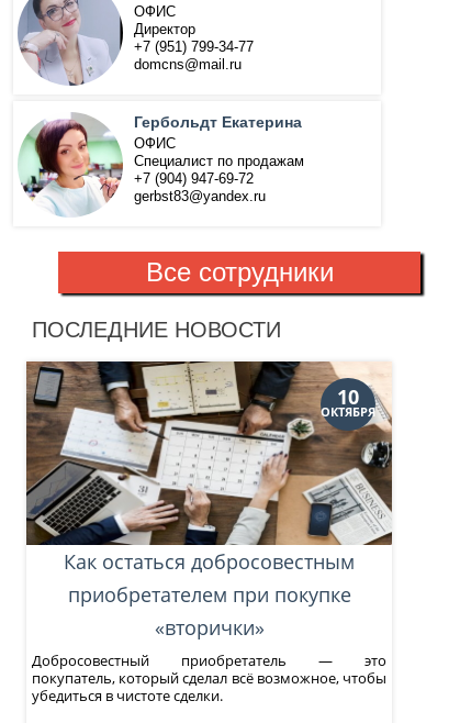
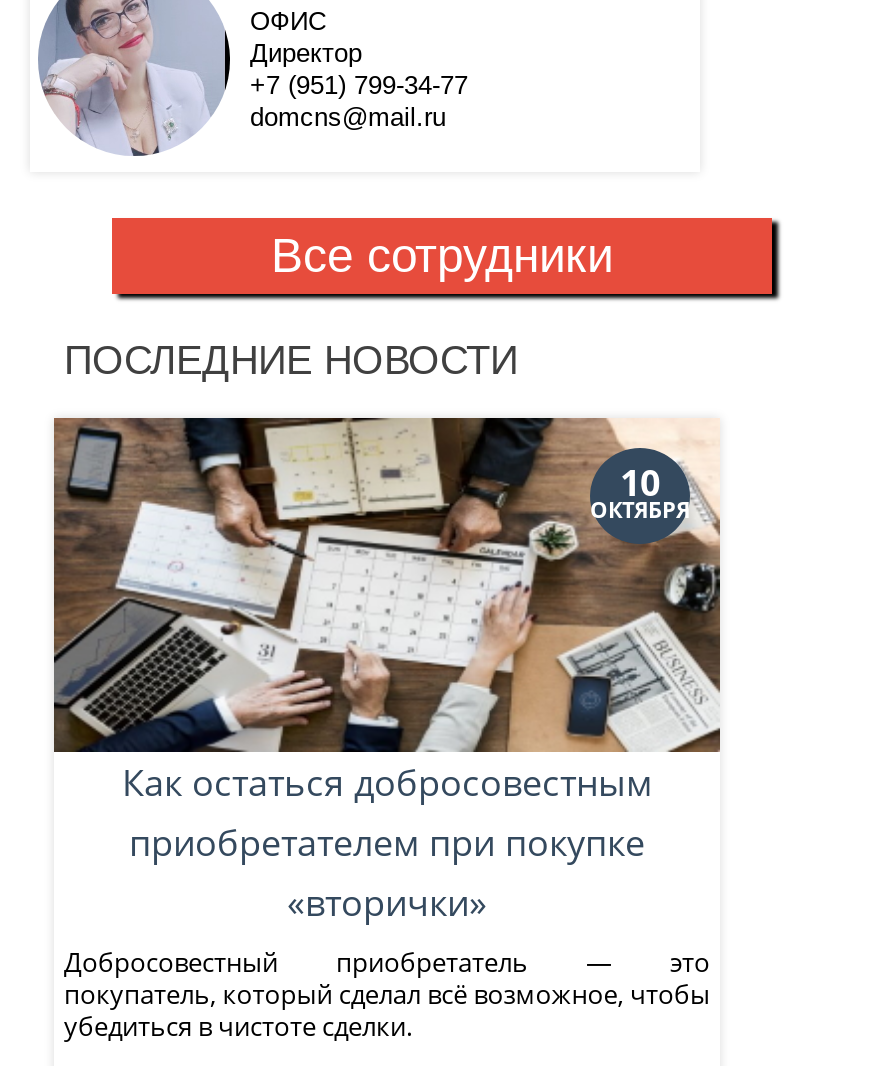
[19,112,304,216] [image] | Гербольдт Екатерина | ОФИС | Специалист по продажам | +7 (904) 947-69-72 | gerbst83@yandex.ru -> none

